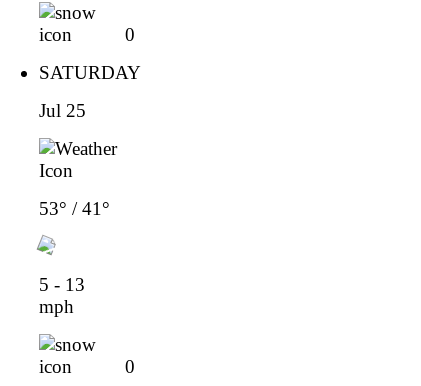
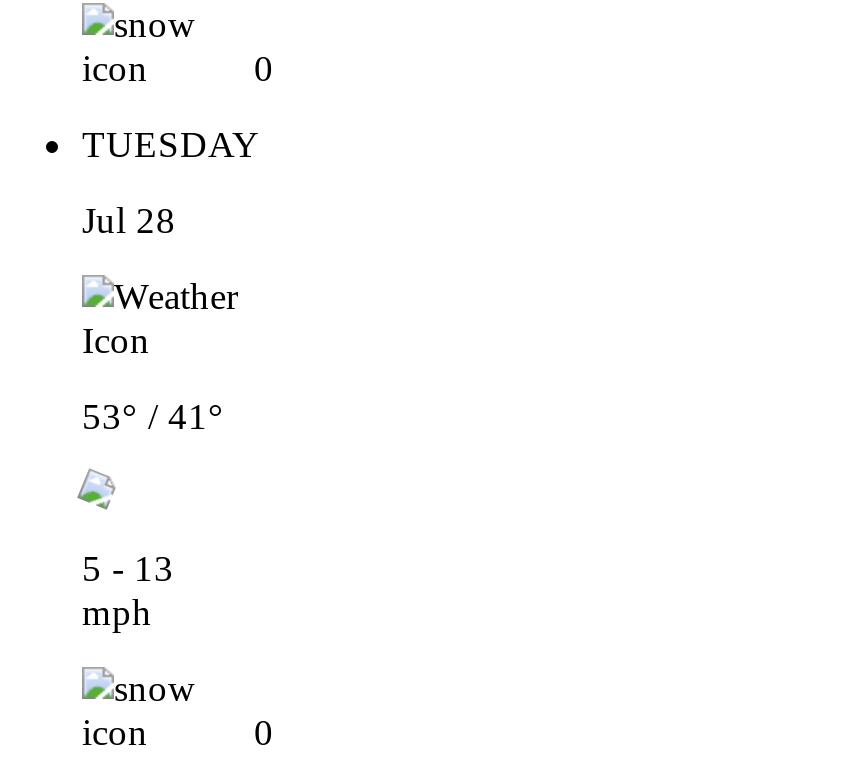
[39,62,141,83] SATURDAY -> [82,123,260,165] TUESDAY
[39,100,86,121] Jul 25 -> [82,199,176,241] Jul 28

